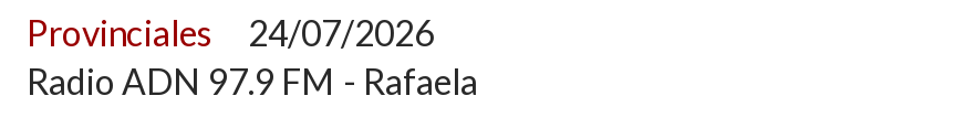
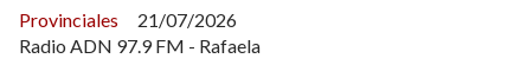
[27,11,434,53] Provinciales 24/07/2026 -> [19,8,237,31] Provinciales 21/07/2026

